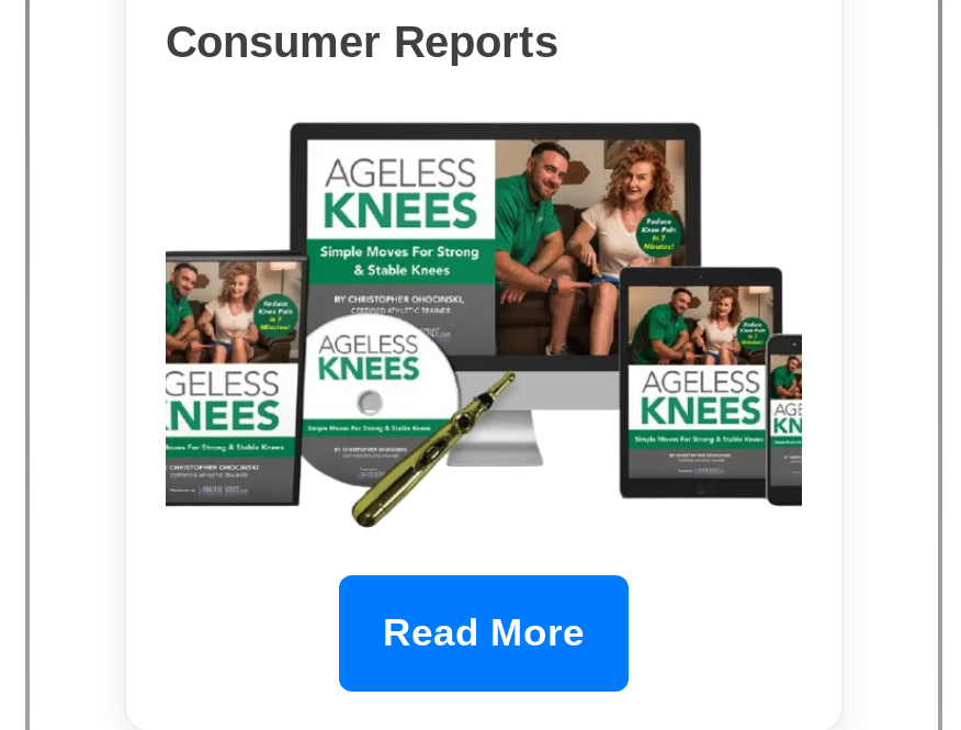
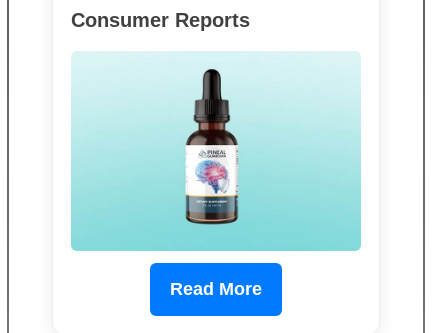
[163,115,804,550] [image] -> [70,52,362,252] [image]

